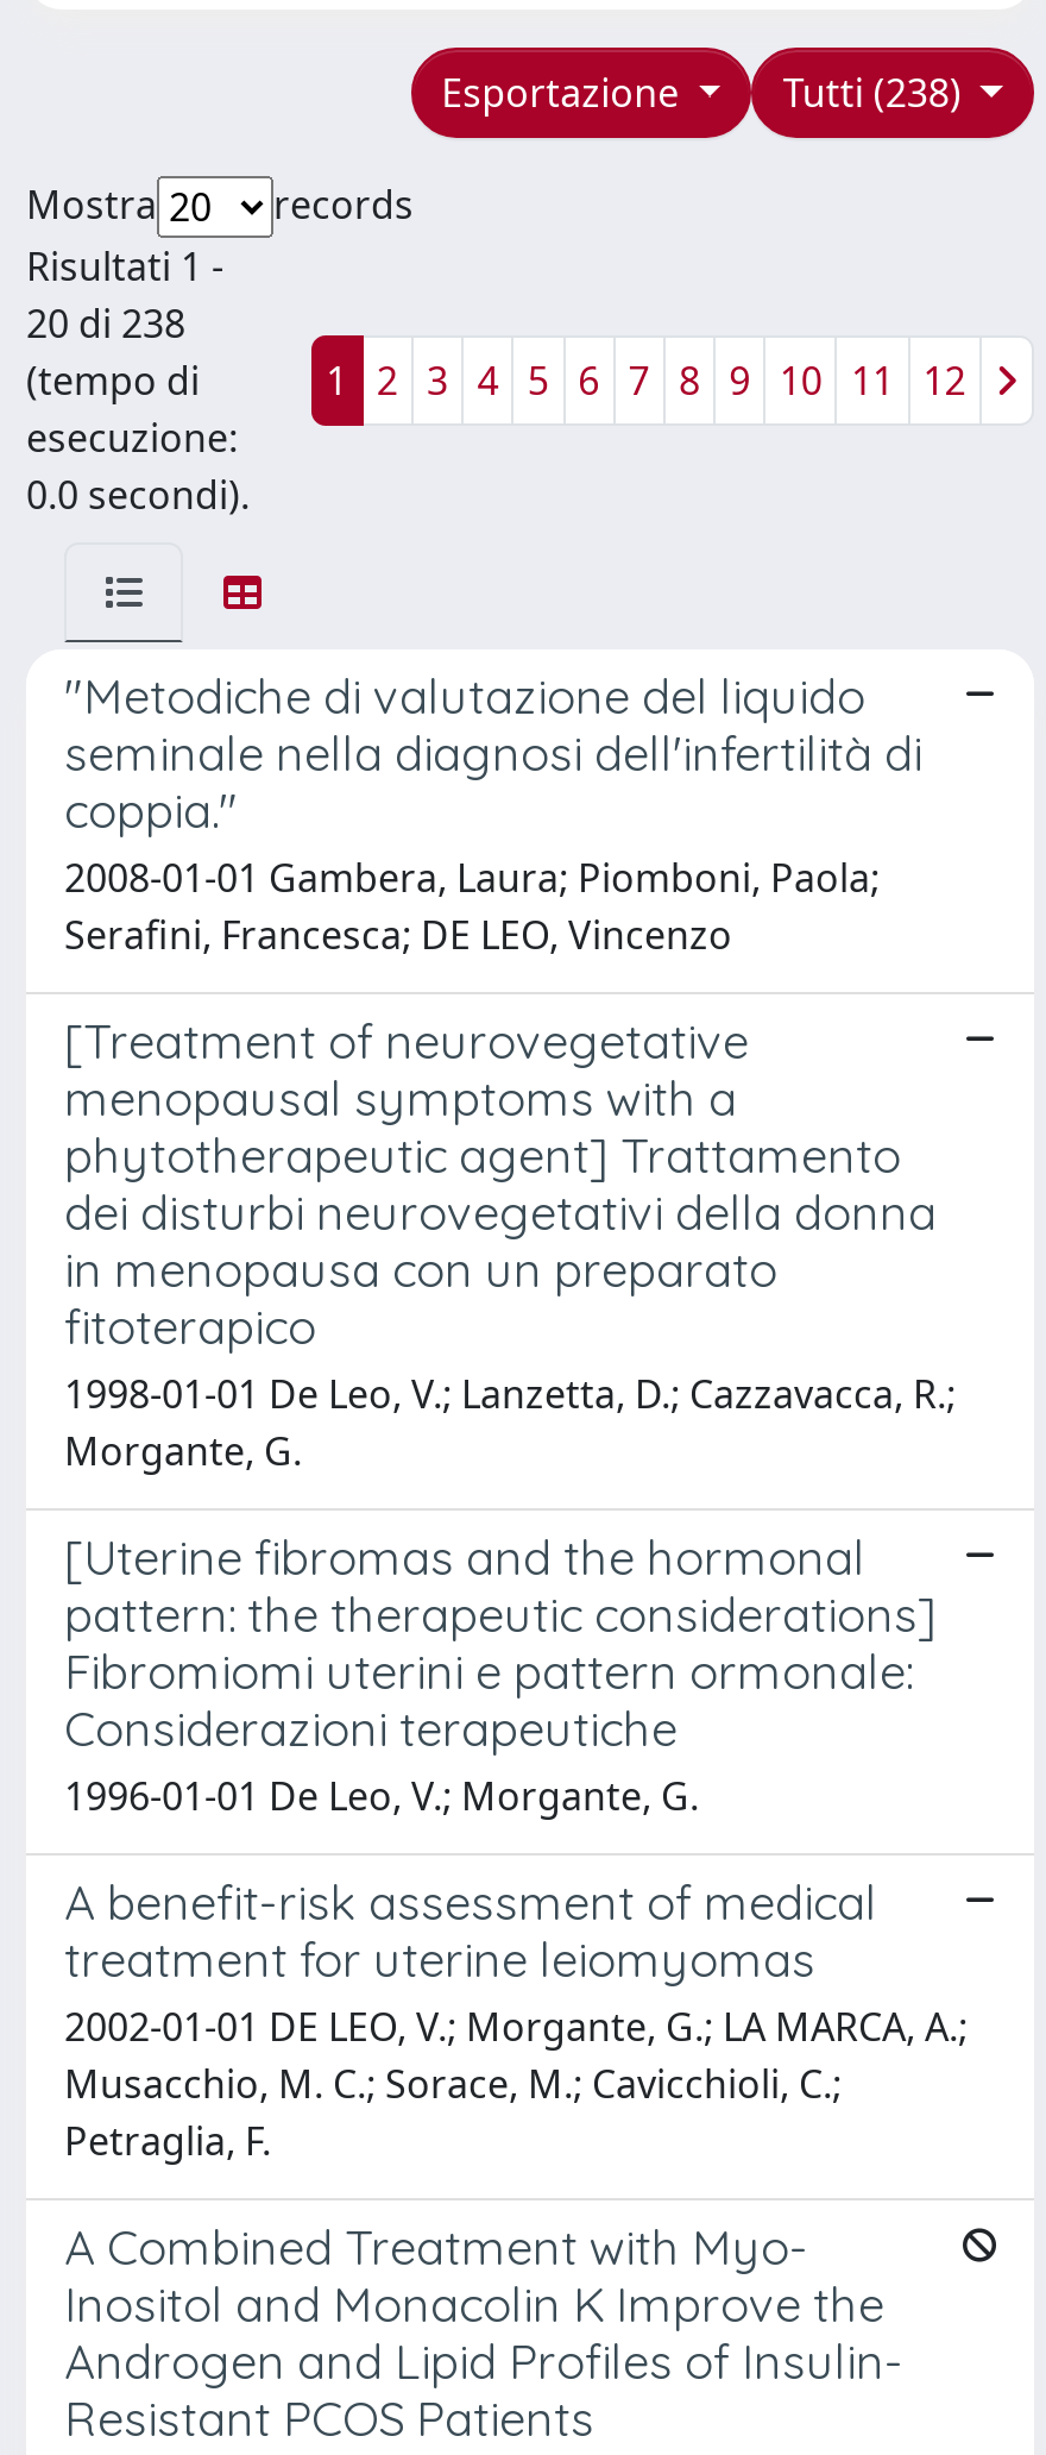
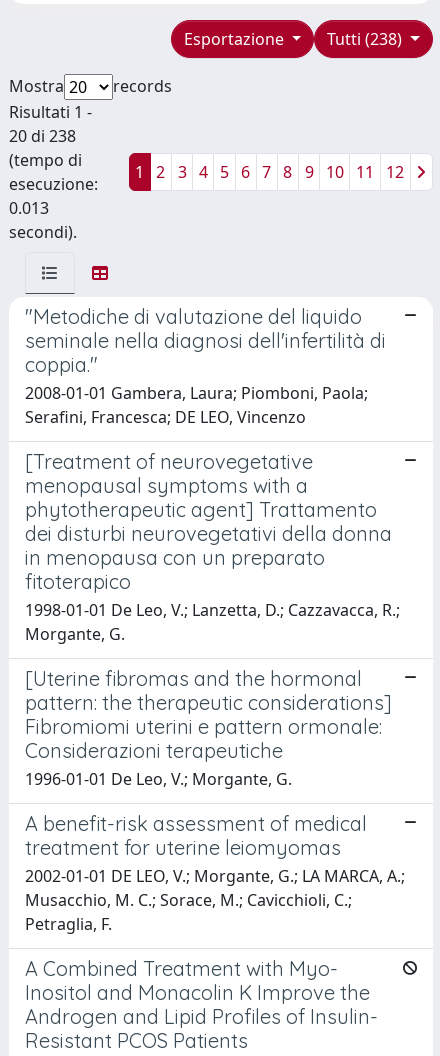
[26,468,250,520] 0.0 secondi). -> [9,197,77,243] 0.013 | secondi).

